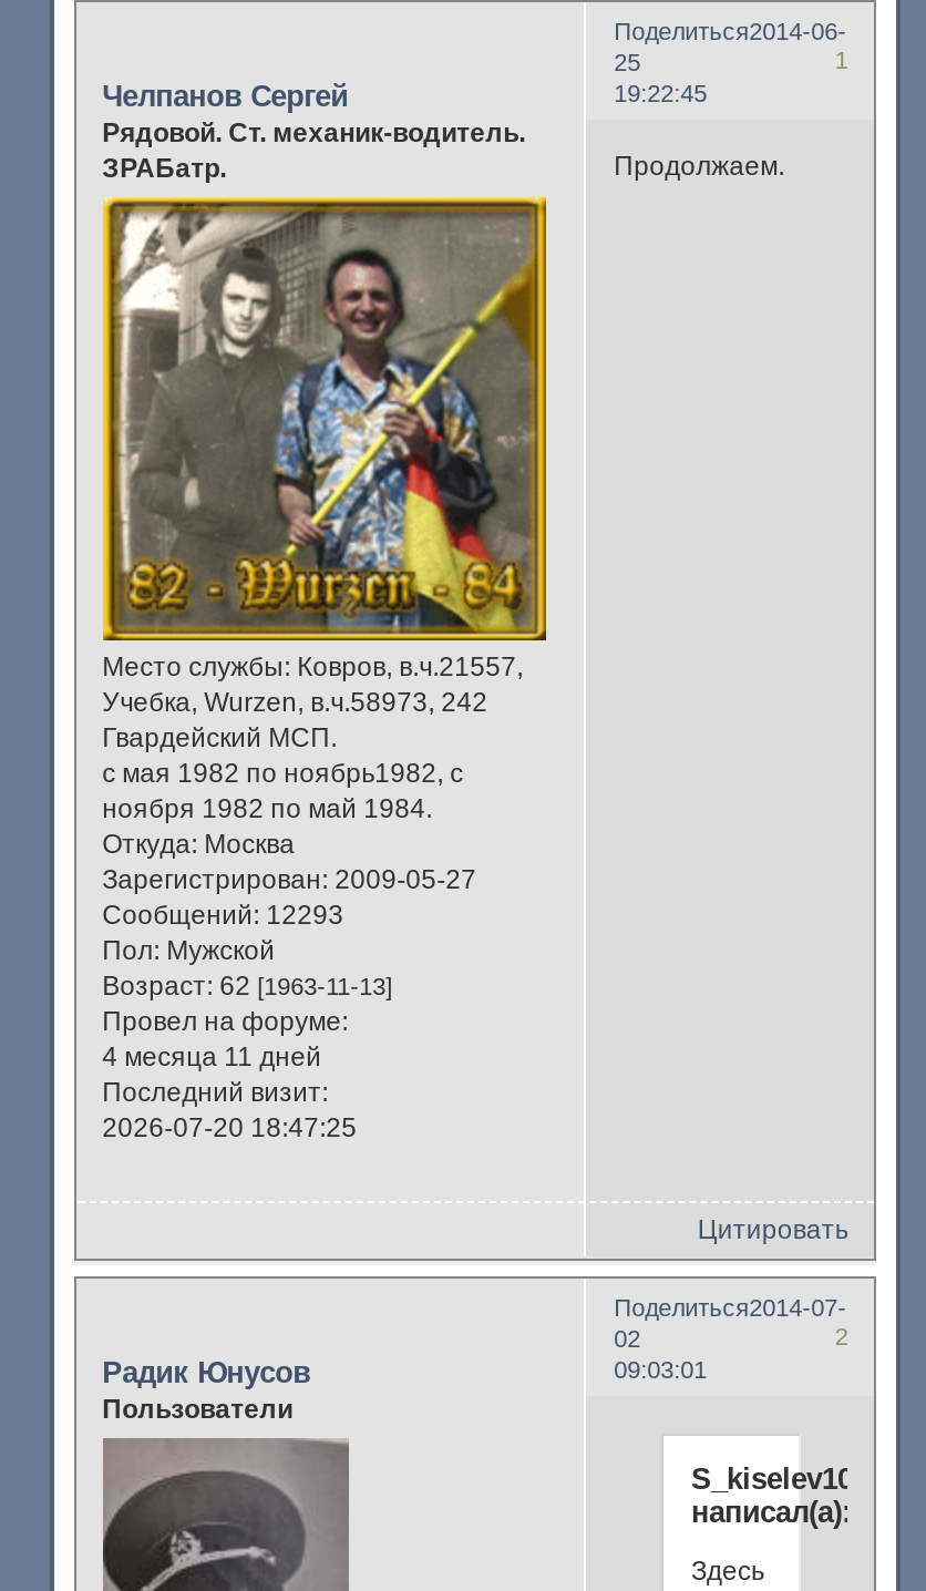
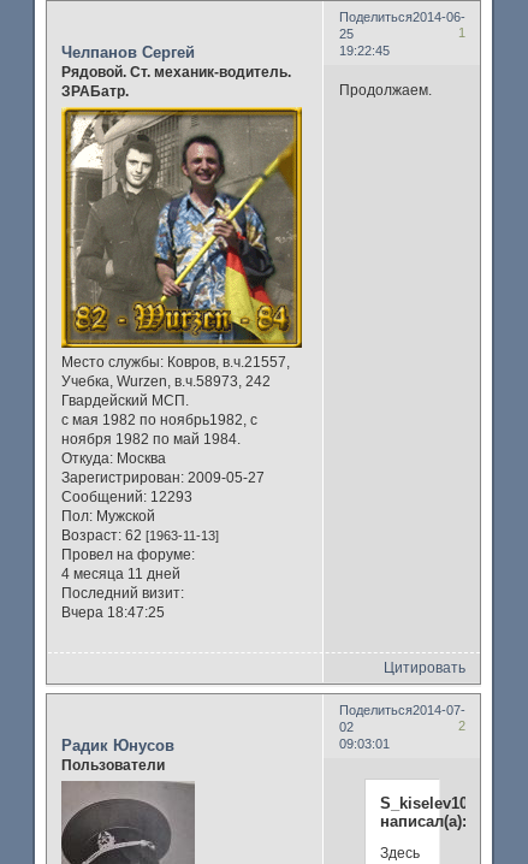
[102,1112,357,1143] 2026-07-20 18:47:25 -> [61,604,164,621] Вчера 18:47:25

